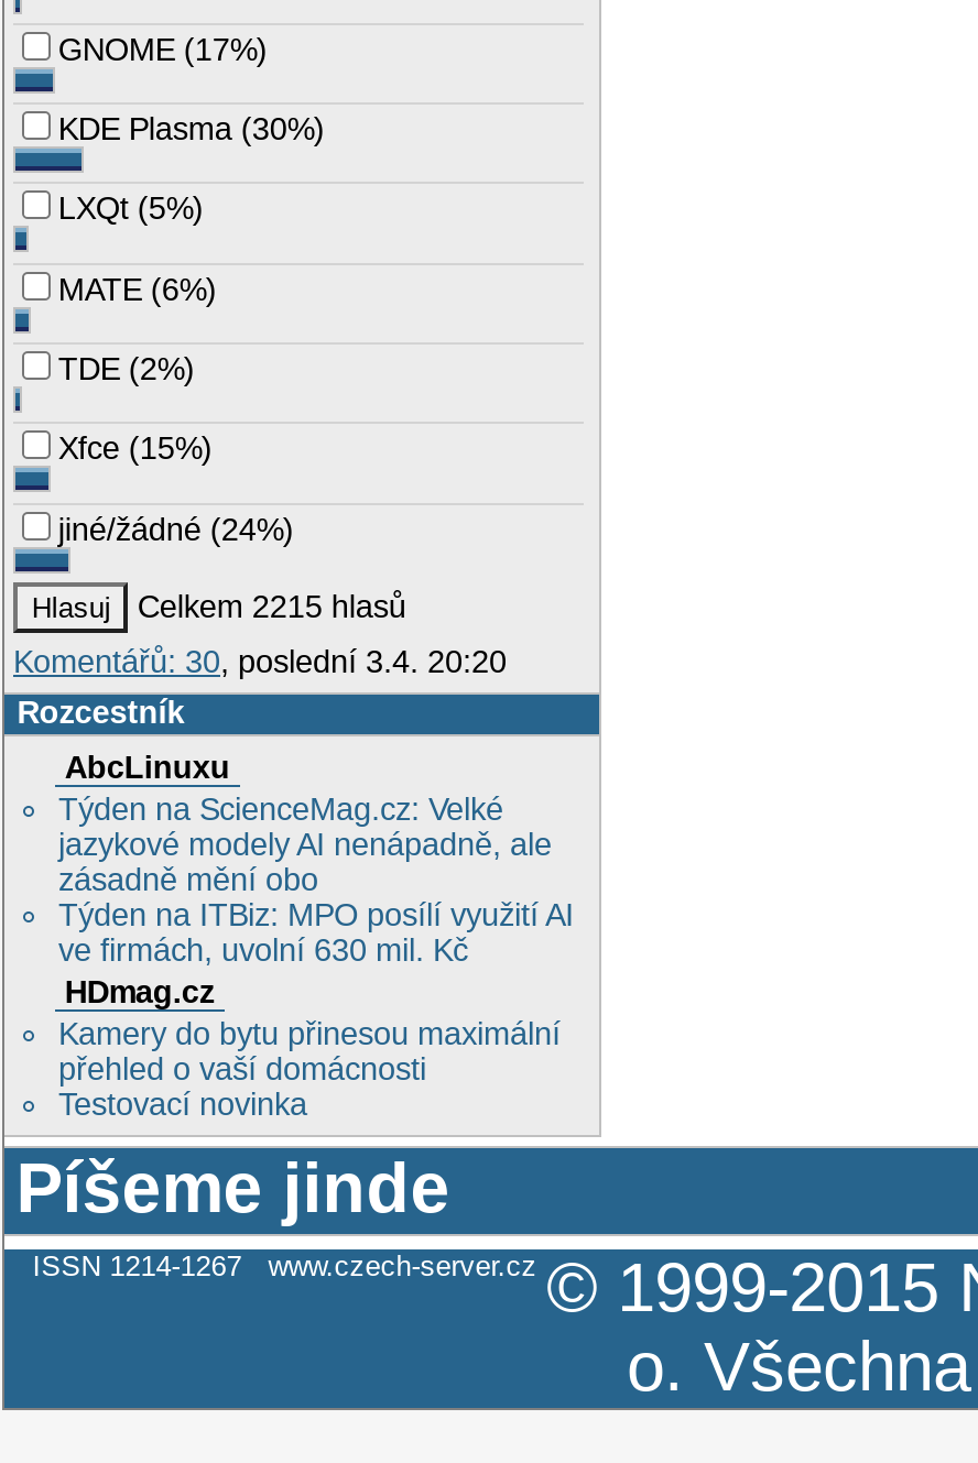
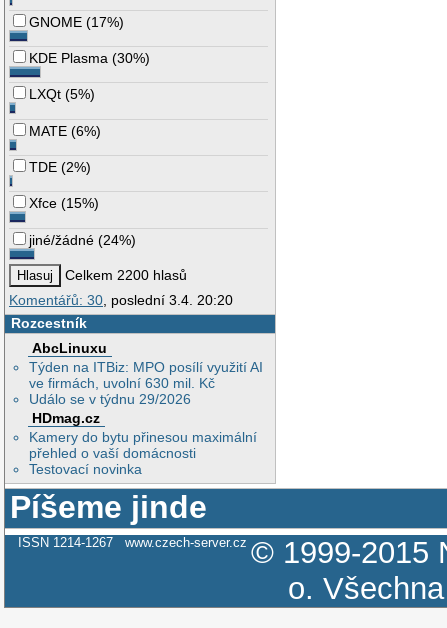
[128,589,406,625] Celkem 2215 hlasů -> [61,267,187,283] Celkem 2200 hlasů
[58,791,552,897] Týden na ScienceMag.cz: Velké | jazykové modely AI nenápadně, ale | zásadně mění obo -> none
moved [58,897,574,967] -> [29,359,263,391]: Týden na ITBiz: MPO posílí využití AI | ve firmách, uvolní 630 mil. Kč
none -> [29,391,191,407] Událo se v týdnu 29/2026

